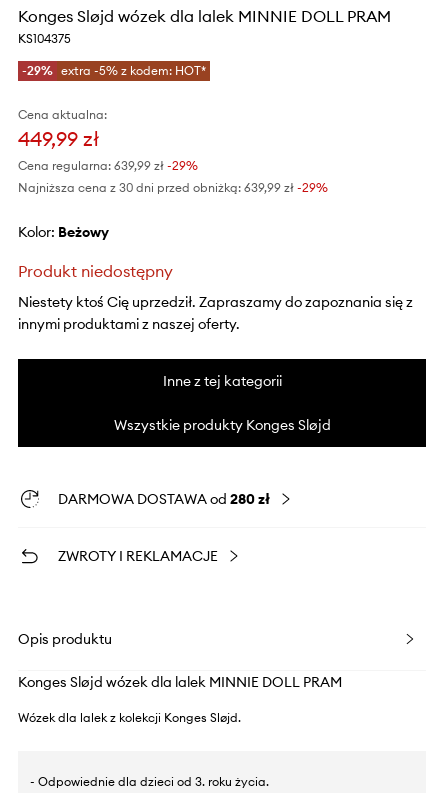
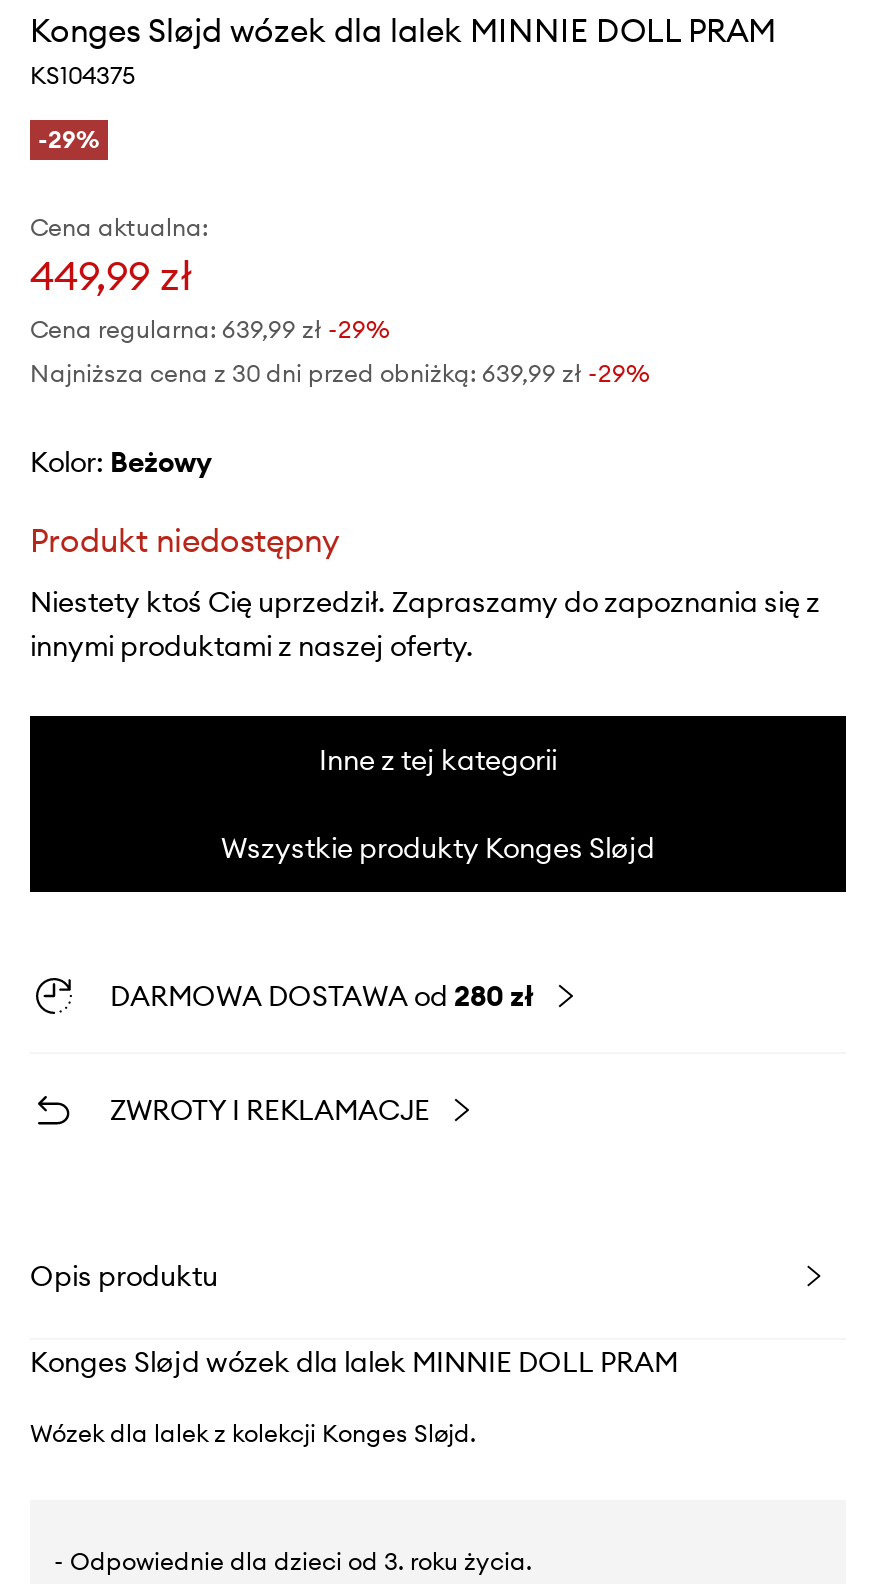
[22,63,206,78] -29% extra -5% z kodem: HOT* -> [38,124,100,154] -29%

